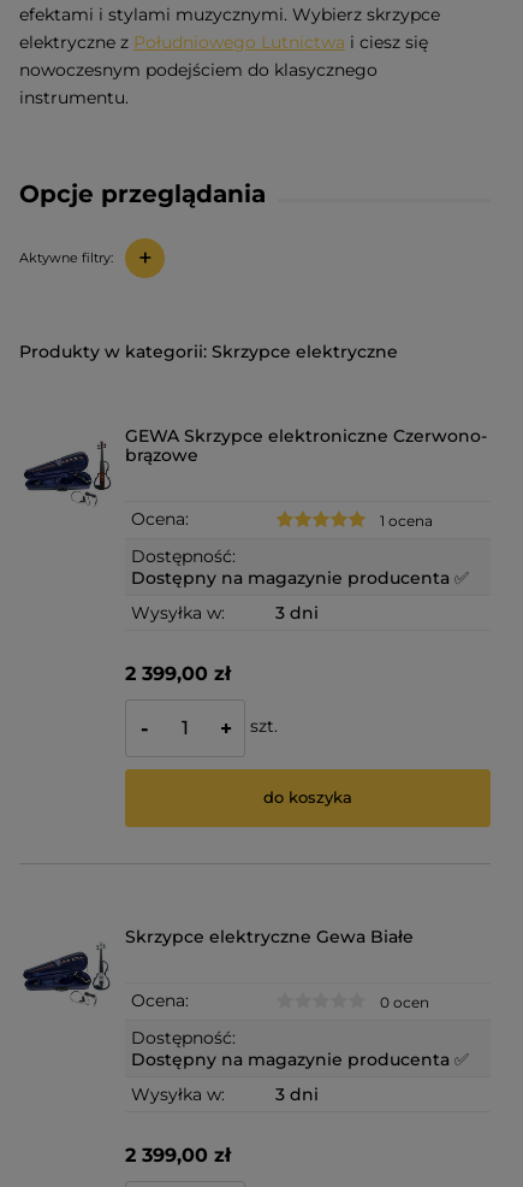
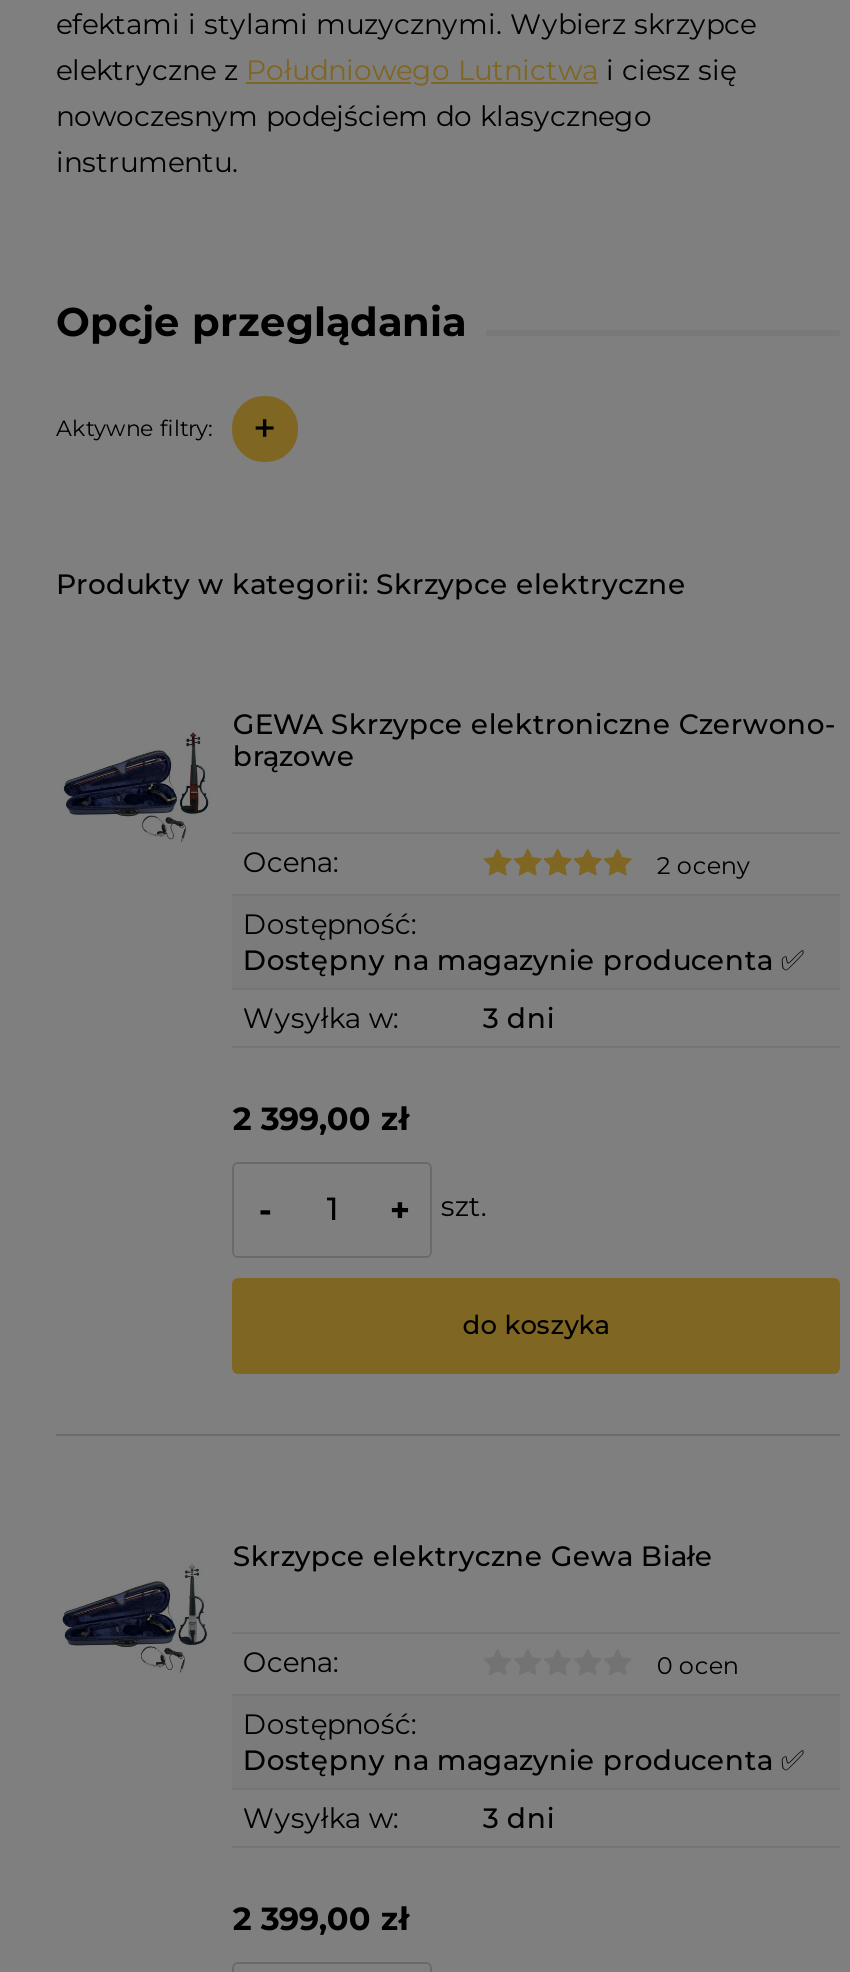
[380,511,433,529] 1 ocena -> [657,850,751,880] 2 oceny

